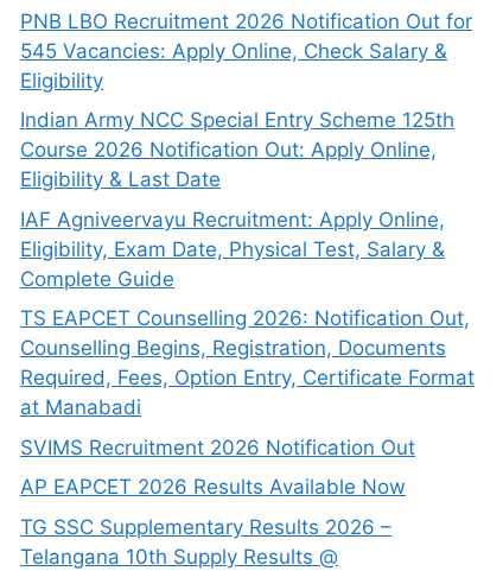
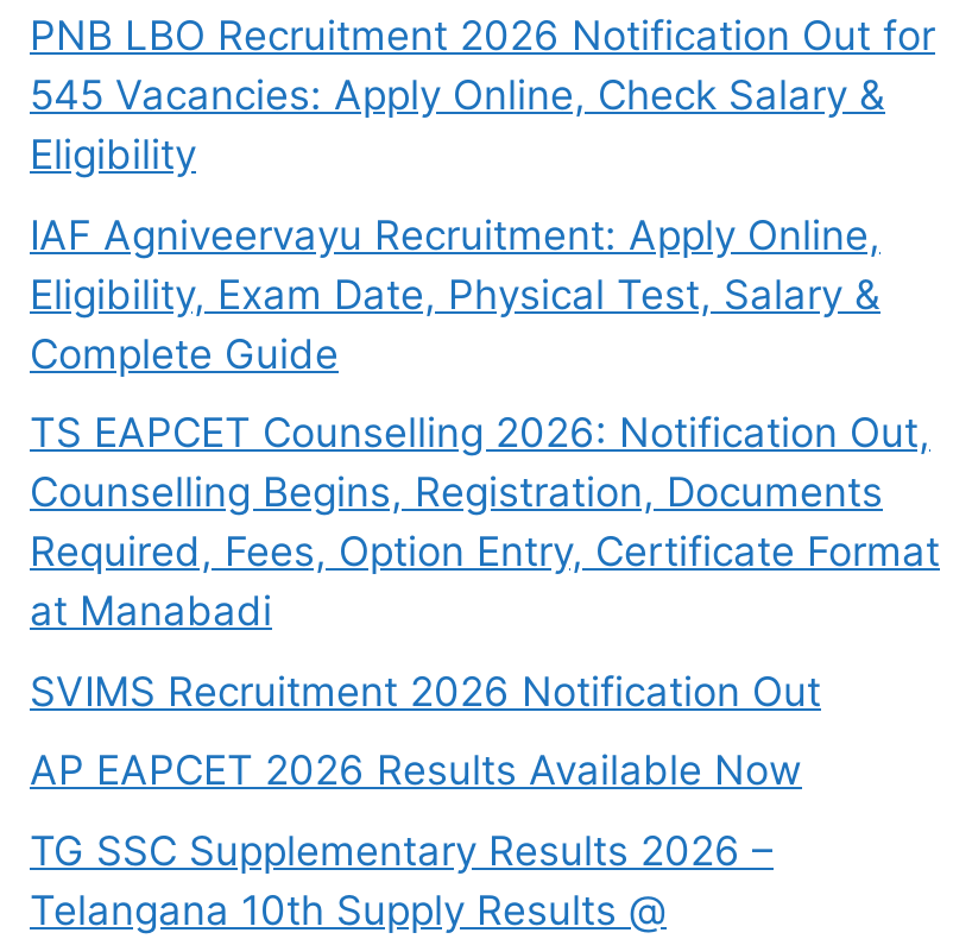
[20,108,454,191] Indian Army NCC Special Entry Scheme 125th | Course 2026 Notification Out: Apply Online, | Eligibility & Last Date -> none

